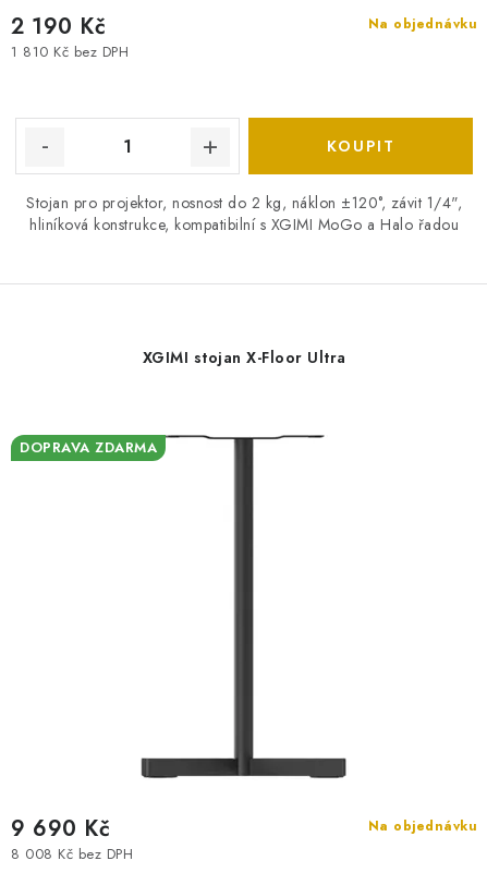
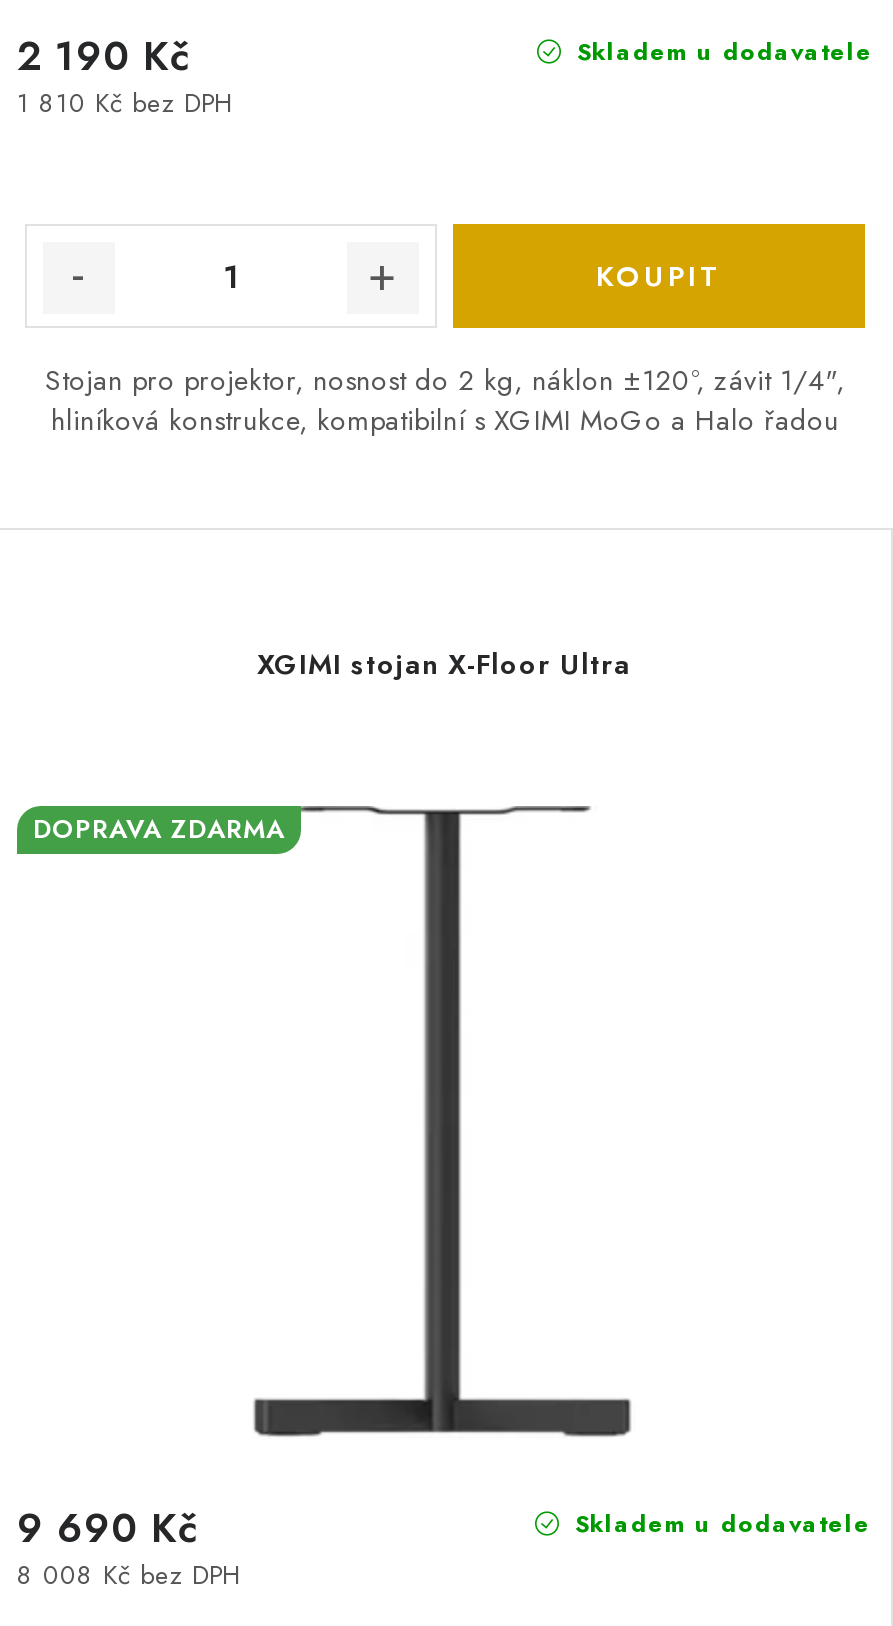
[368,14,477,34] Na objednávku -> [568,34,873,70] Skladem u dodavatele
[368,816,477,836] Na objednávku -> [566,1506,871,1542] Skladem u dodavatele

